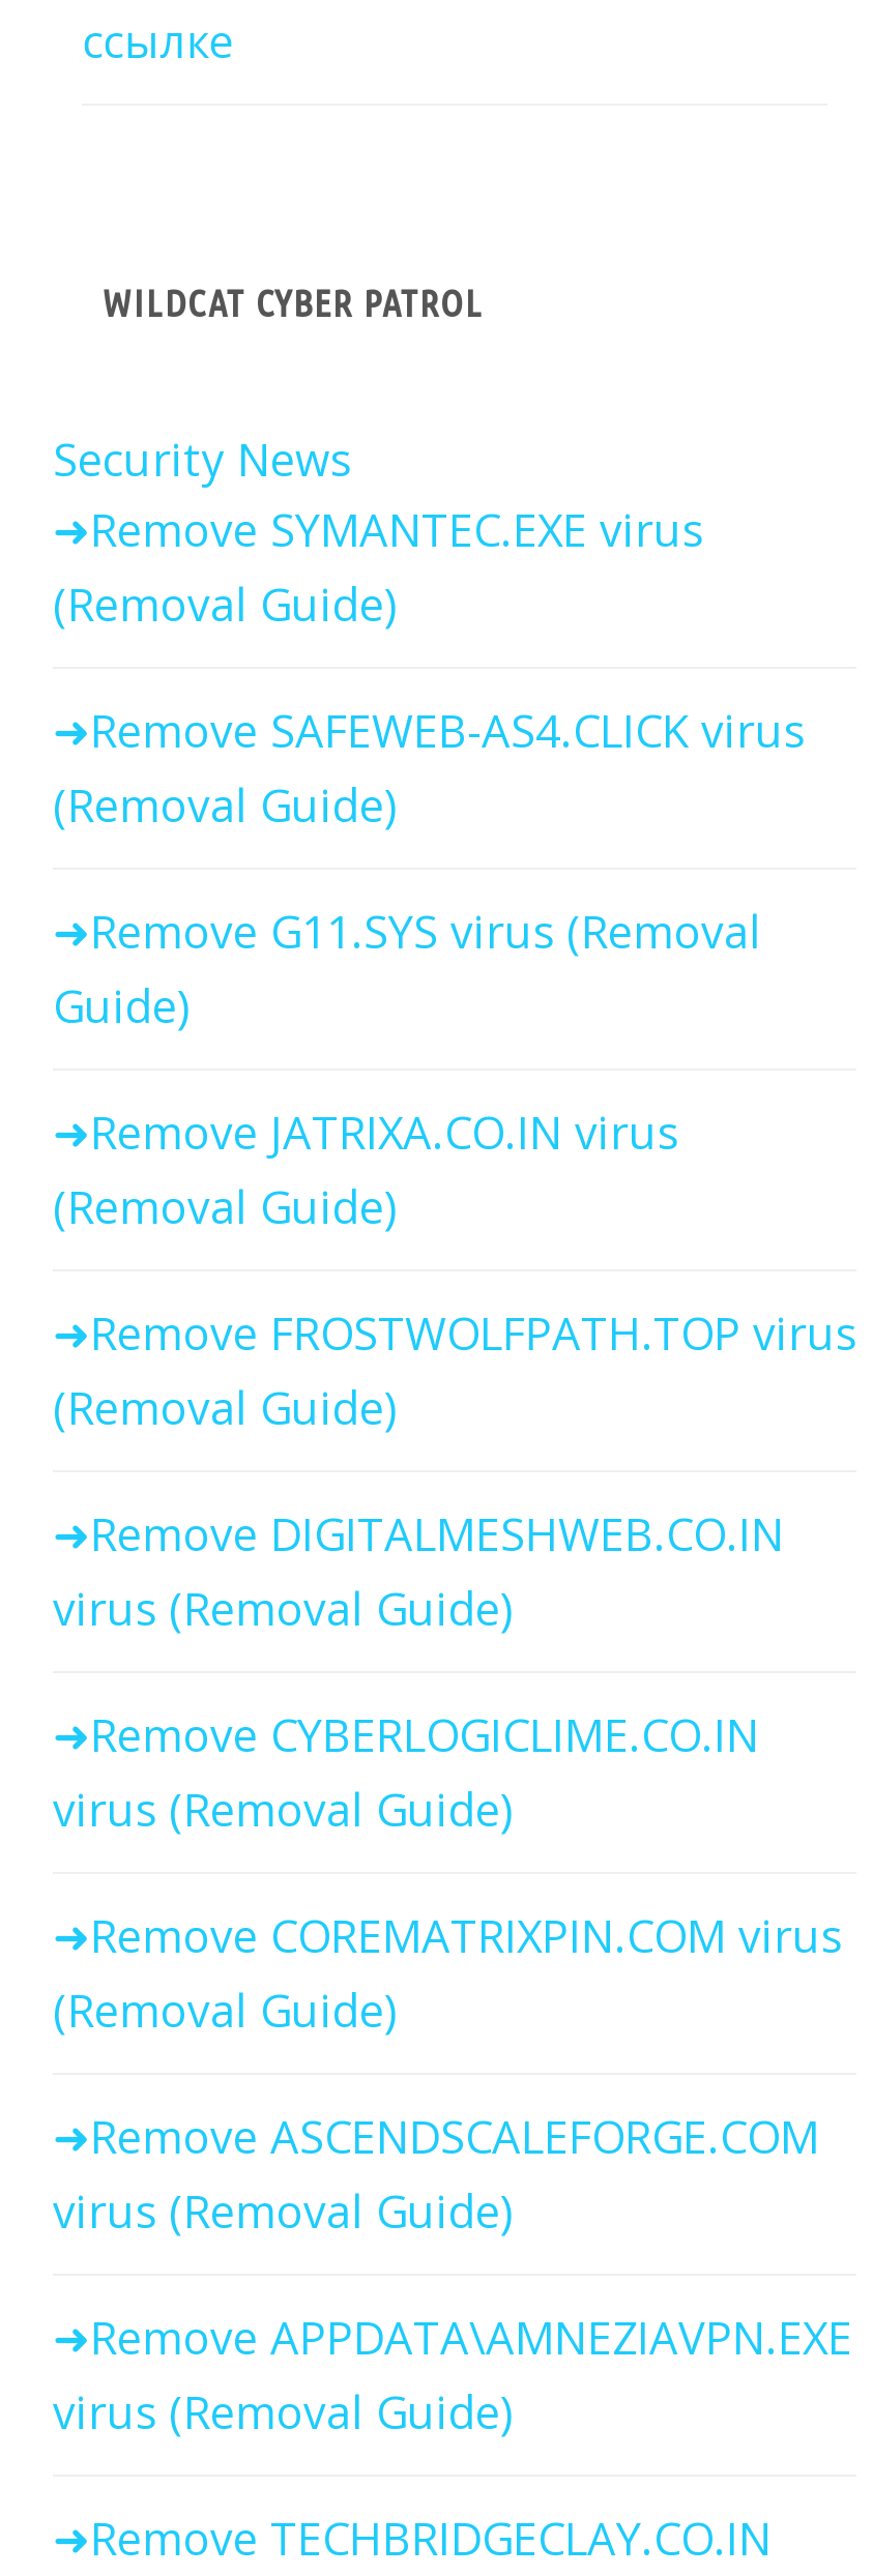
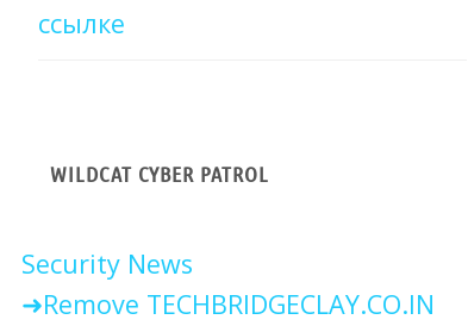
[53,498,856,2440] Remove SYMANTEC.EXE virus | (Removal Guide) | Remove SAFEWEB-AS4.CLICK virus | (Removal Guide) | Remove G11.SYS virus (Removal | Guide) | Remove JATRIXA.CO.IN virus | (Removal Guide) | Remove FROSTWOLFPATH.TOP virus | (Removal Guide) | Remove DIGITALMESHWEB.CO.IN | virus (Removal Guide) | Remove CYBERLOGICLIME.CO.IN | virus (Removal Guide) | Remove COREMATRIXPIN.COM virus | (Removal Guide) | Remove ASCENDSCALEFORGE.COM | virus (Removal Guide) | Remove APPDATA\AMNEZIAVPN.EXE | virus (Removal Guide) -> none

